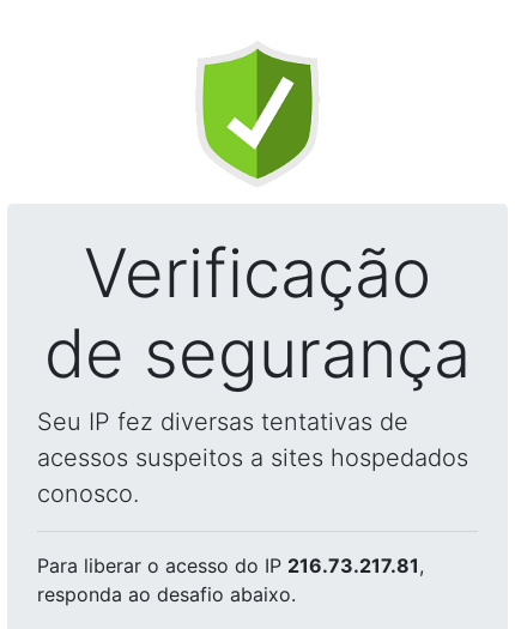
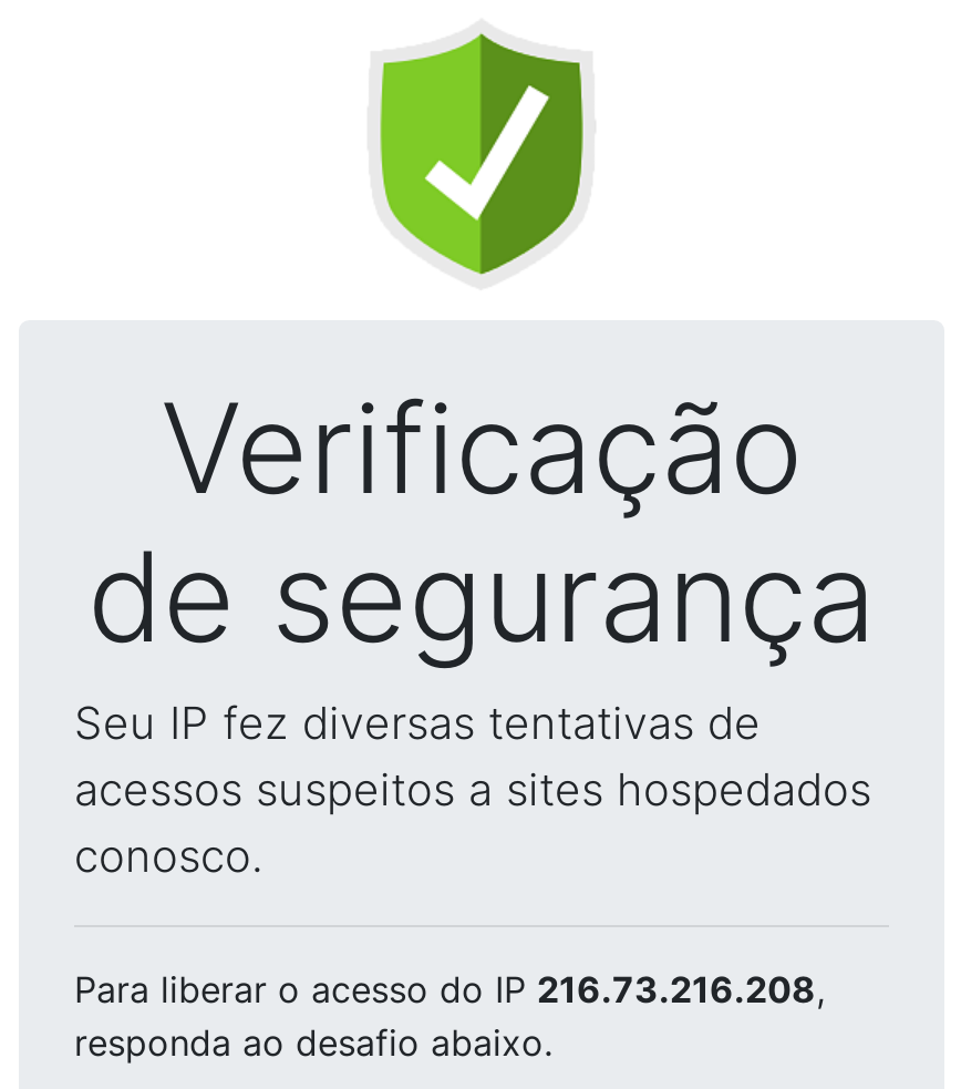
[37,554,424,577] Para liberar o acesso do IP 216.73.217.81, -> [74,967,825,1011] Para liberar o acesso do IP 216.73.216.208,

